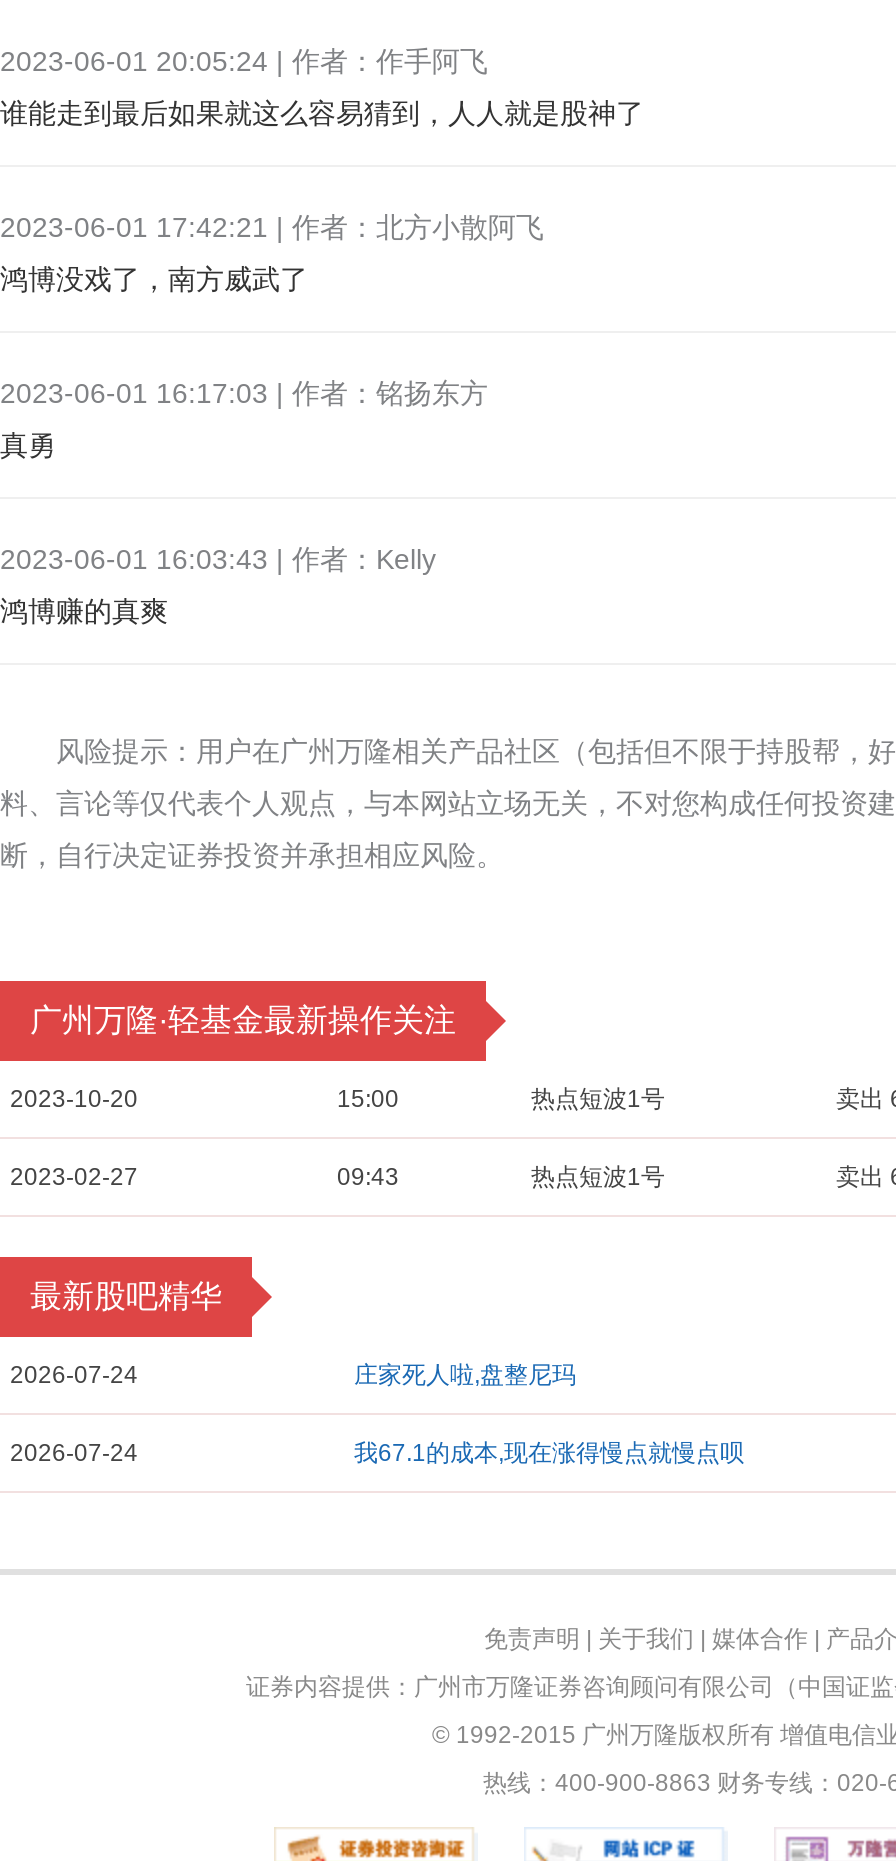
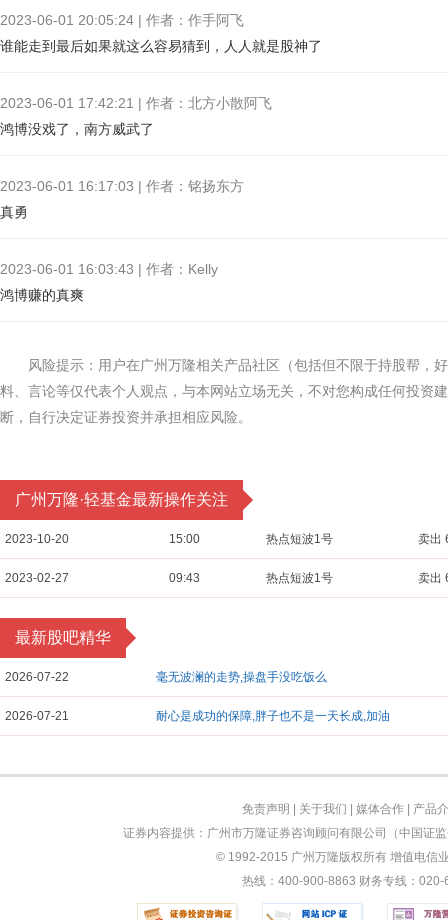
[10,1361,576,1389] 2026-07-24 | 庄家死人啦,盘整尼玛 -> [5,670,327,684] 2026-07-22 | 毫无波澜的走势,操盘手没吃饭么
[10,1439,744,1467] 2026-07-24 | 我67.1的成本,现在涨得慢点就慢点呗 -> [5,709,390,723] 2026-07-21 | 耐心是成功的保障,胖子也不是一天长成,加油

